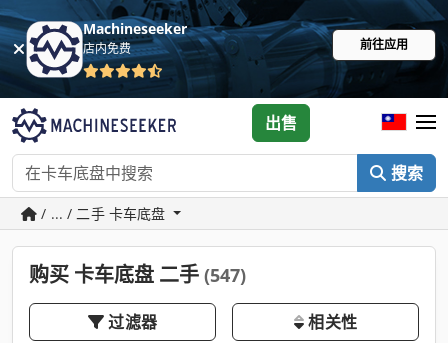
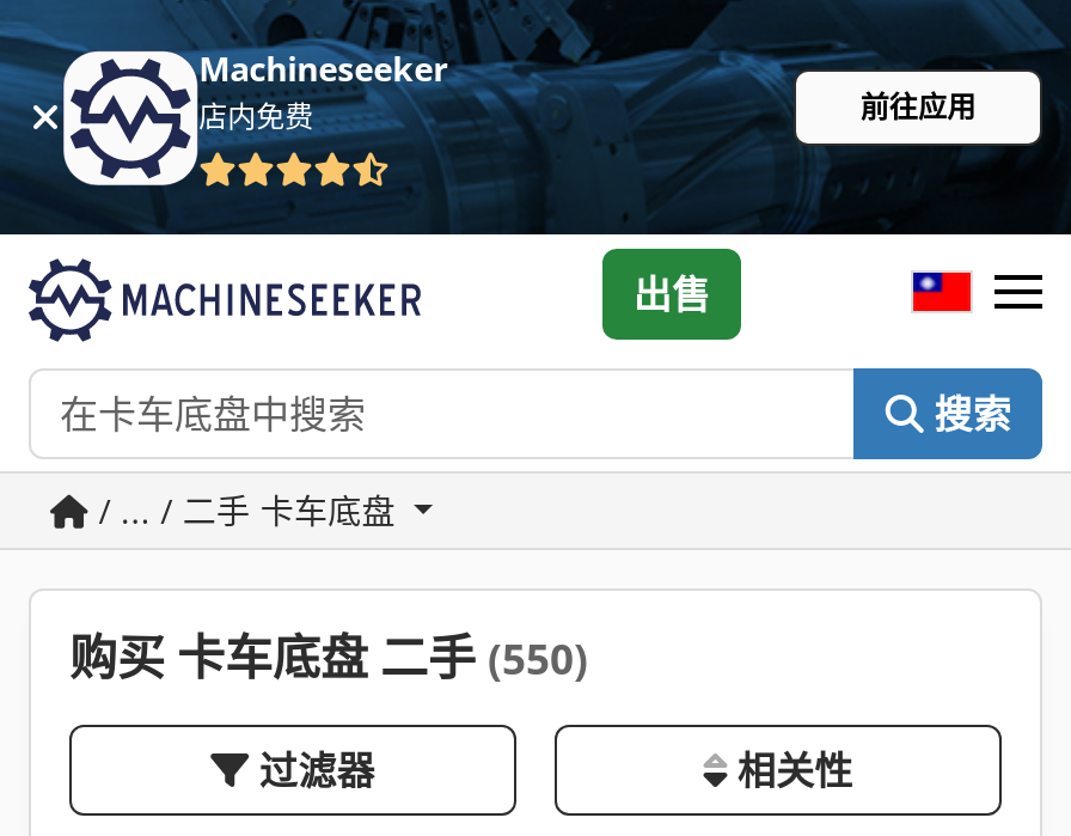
[29,261,246,288] 购买 卡车底盘 二手(547) -> [69,624,588,689] 购买 卡车底盘 二手(550)

